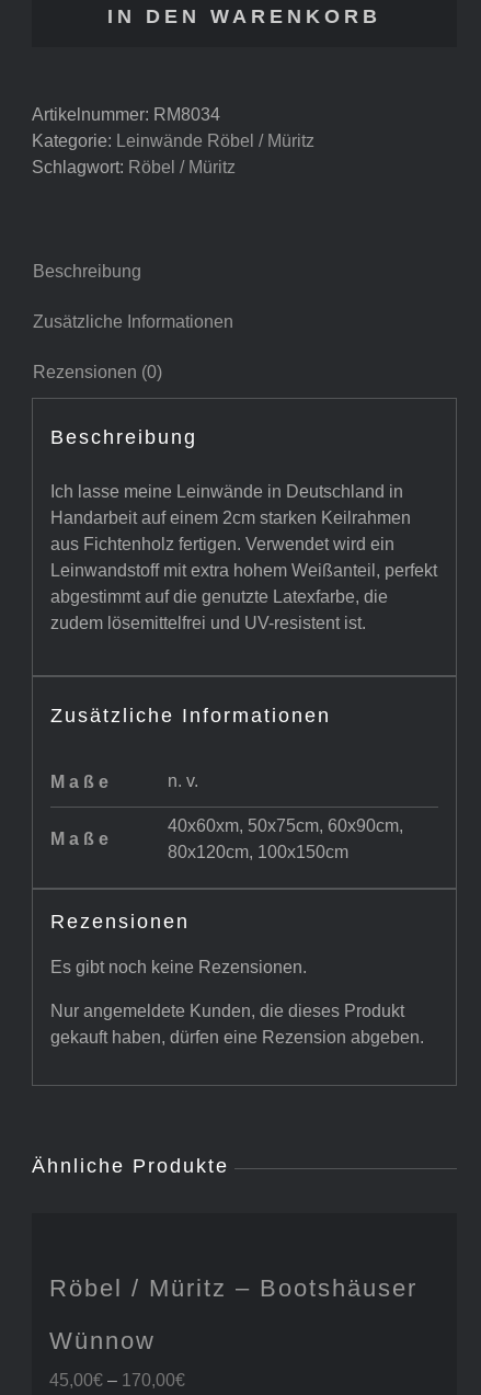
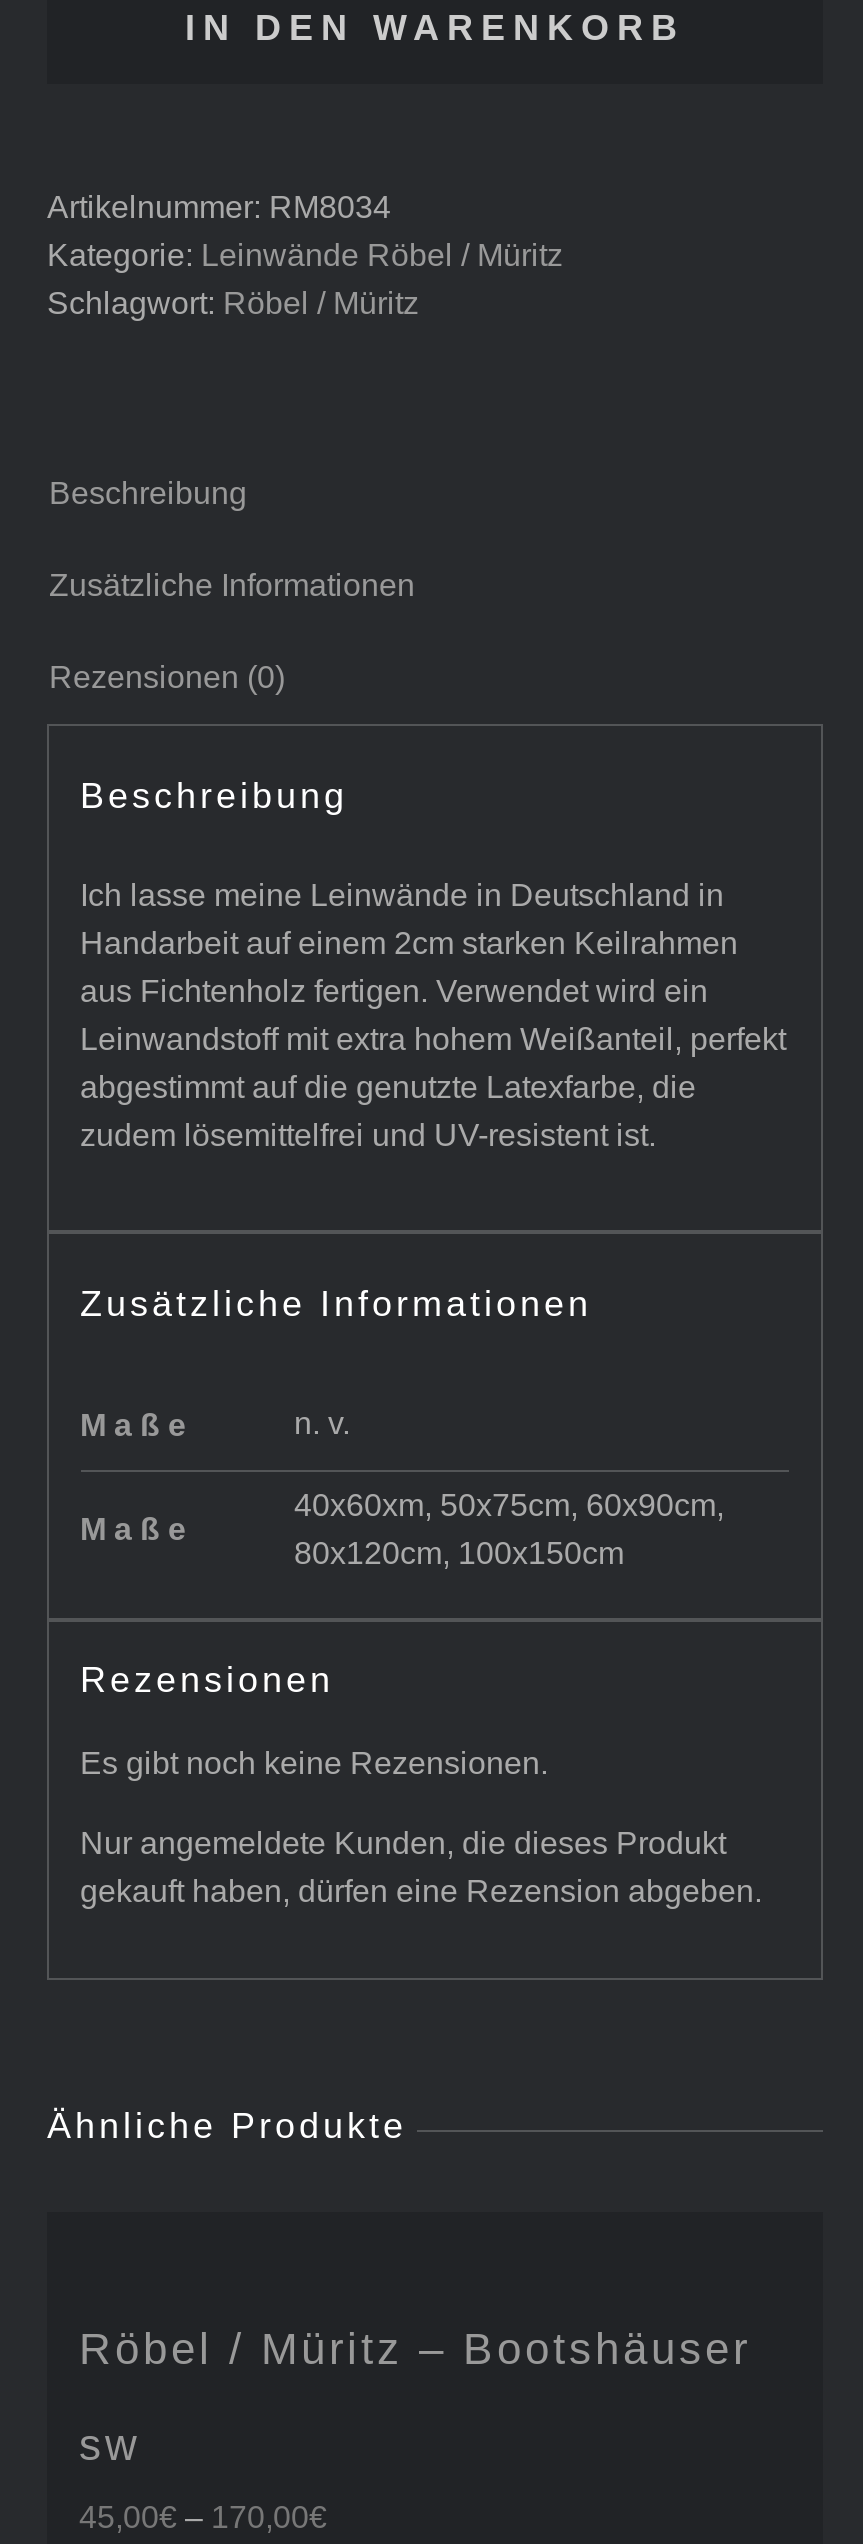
[49,1328,156,1355] Wünnow -> [79,2421,141,2471] sw

